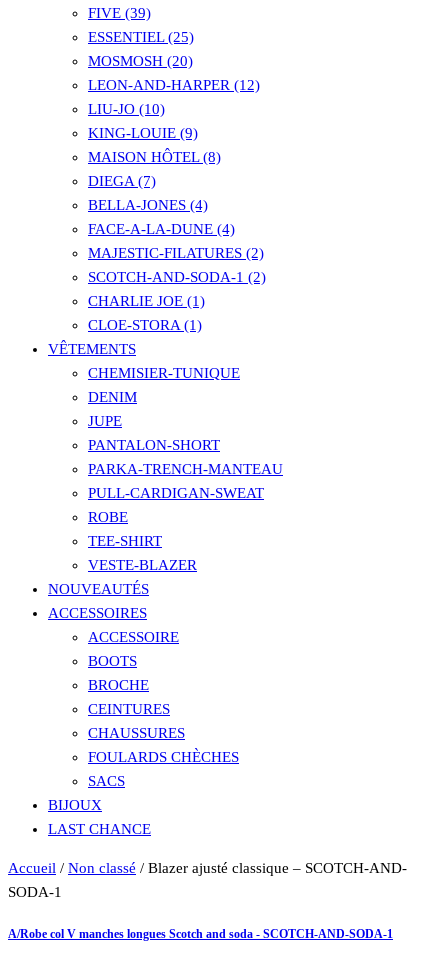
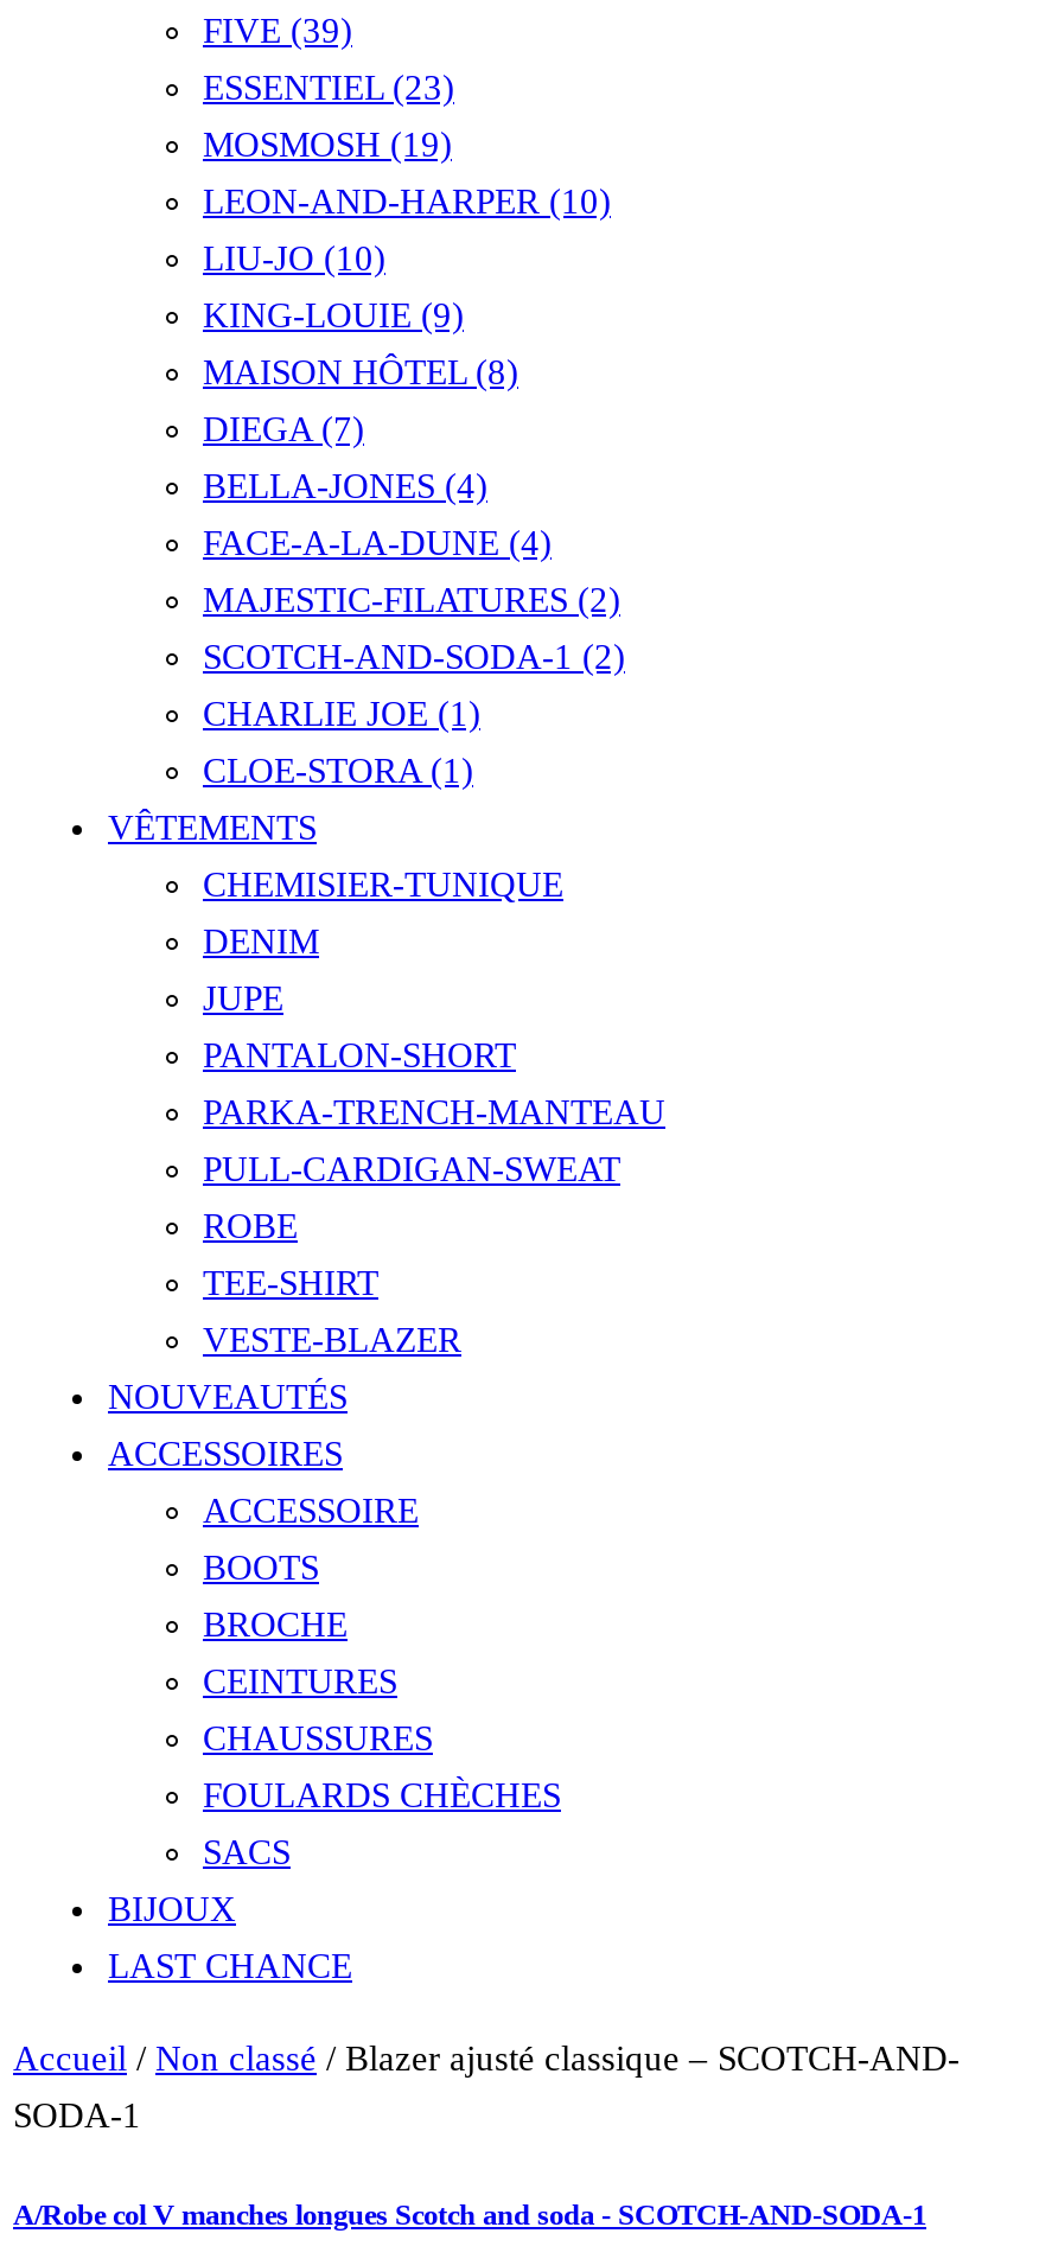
[88,29,194,45] ESSENTIEL (25) -> [203,69,454,107] ESSENTIEL (23)
[88,53,193,69] MOSMOSH (20) -> [203,126,452,164] MOSMOSH (19)
[88,77,260,93] LEON-AND-HARPER (12) -> [203,183,611,221] LEON-AND-HARPER (10)

